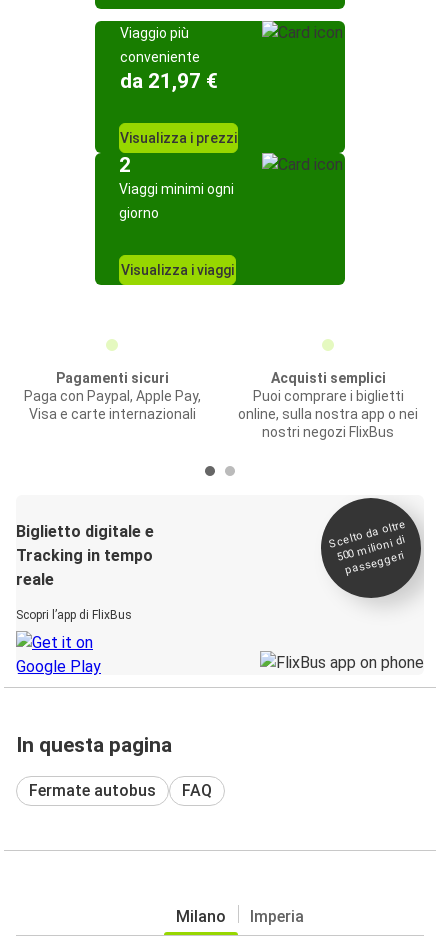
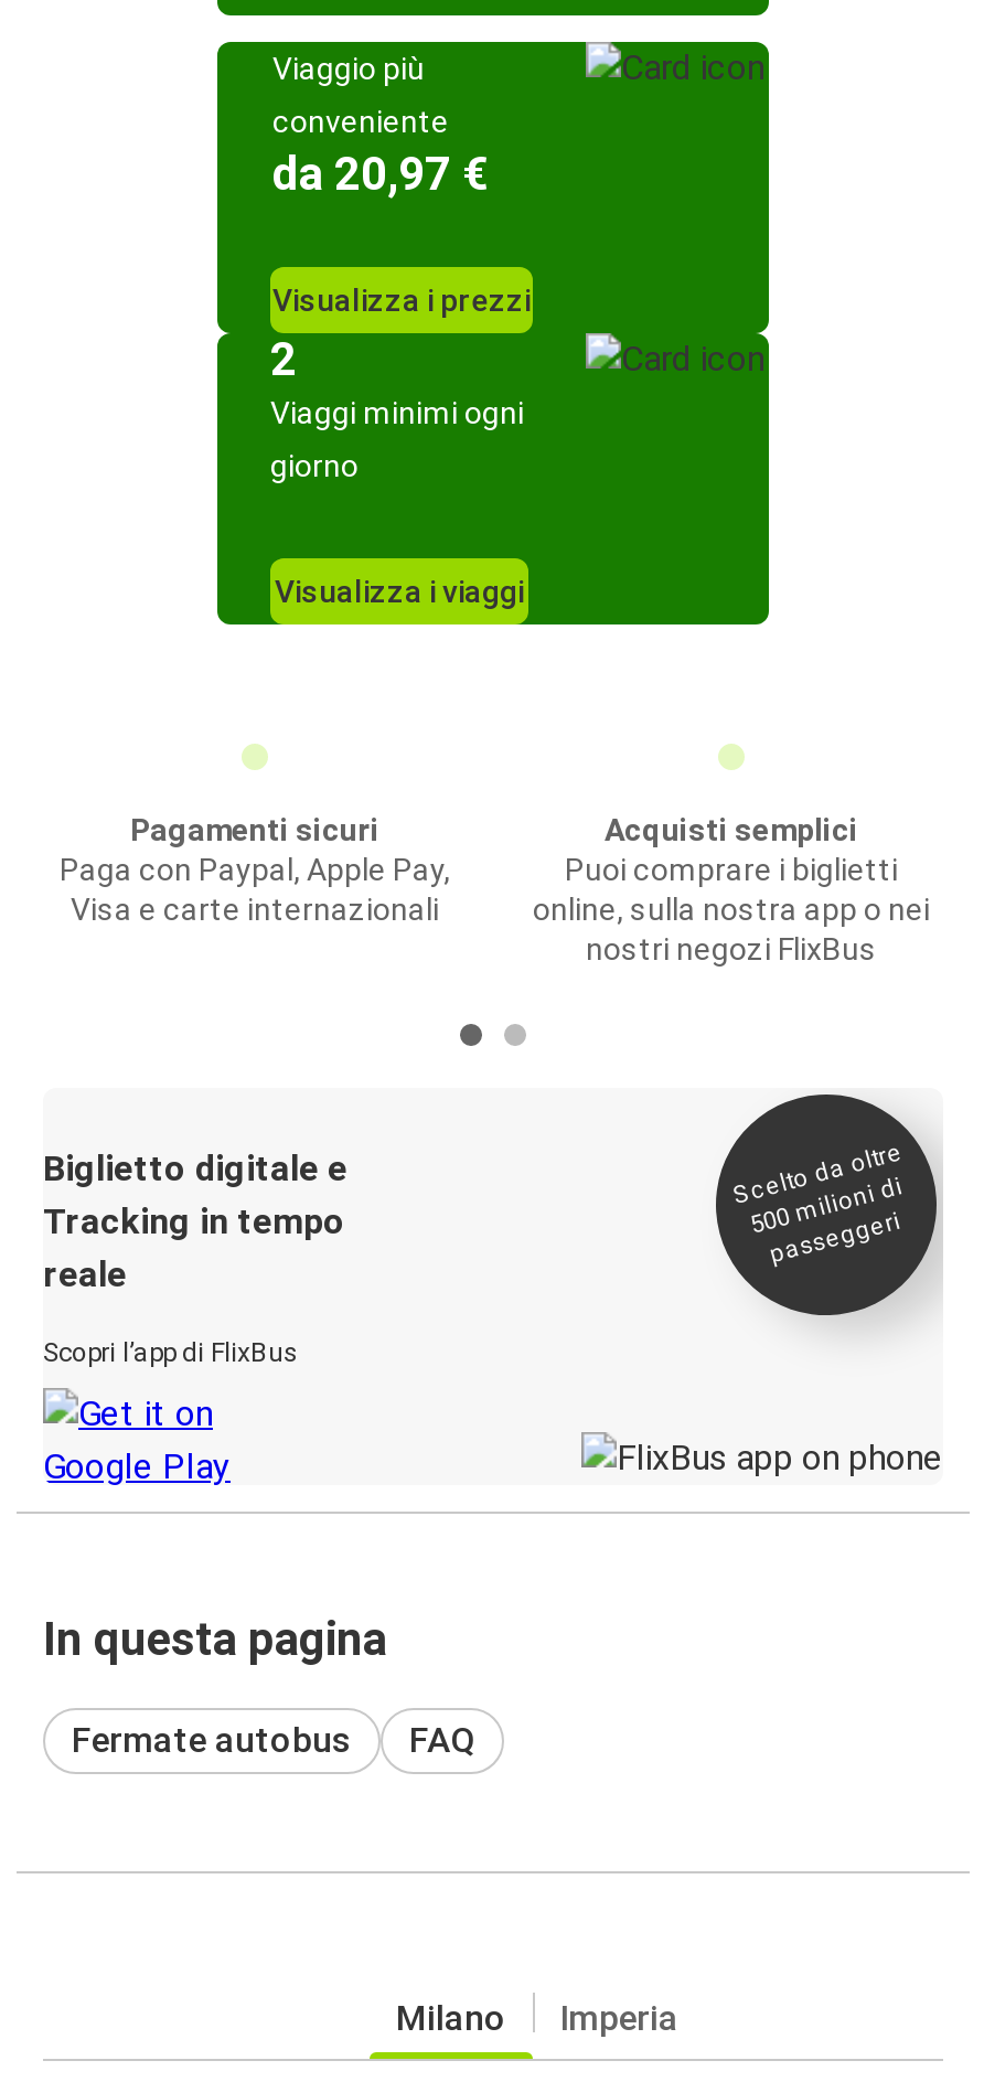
[120,69,218,93] da 21,97 € -> [272,148,489,201] da 20,97 €

